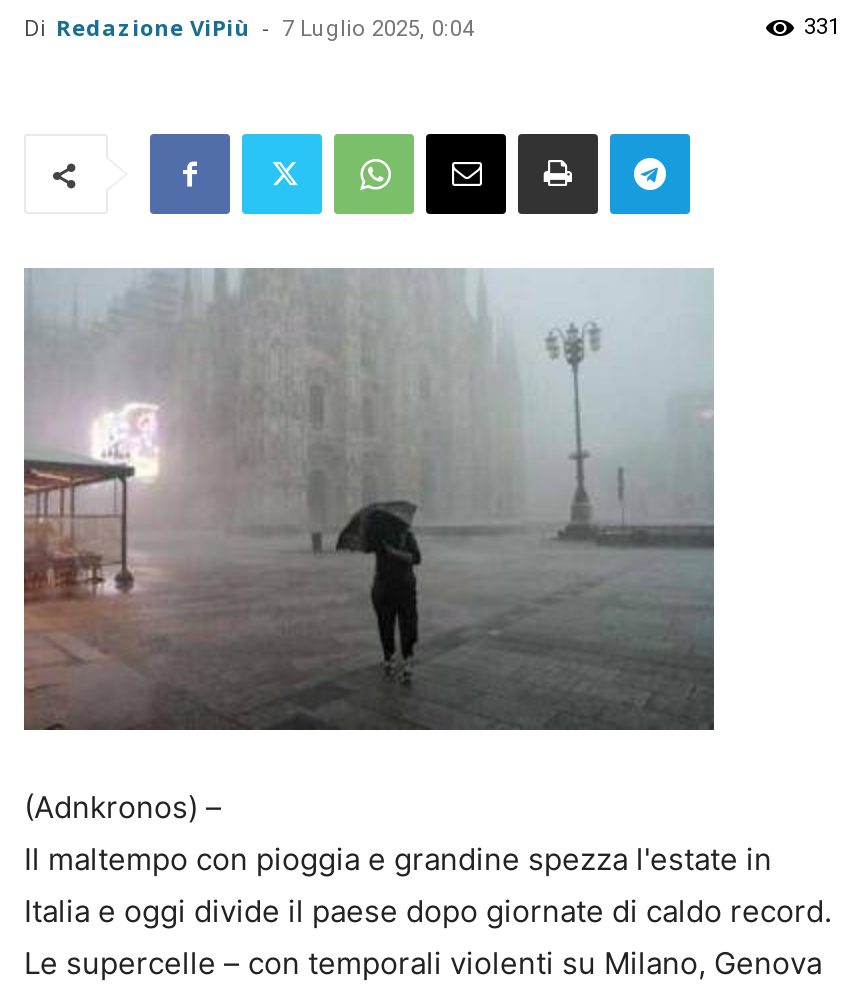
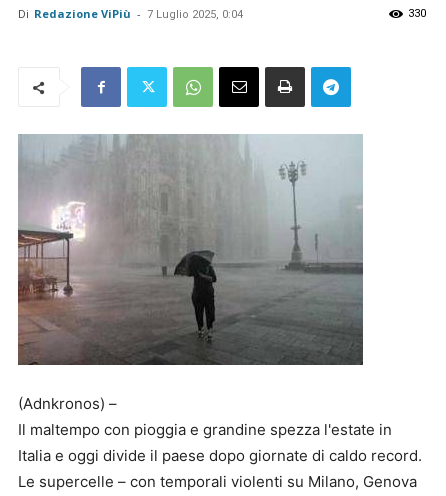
[804,14,840,40] 331 -> [408,7,426,20] 330

